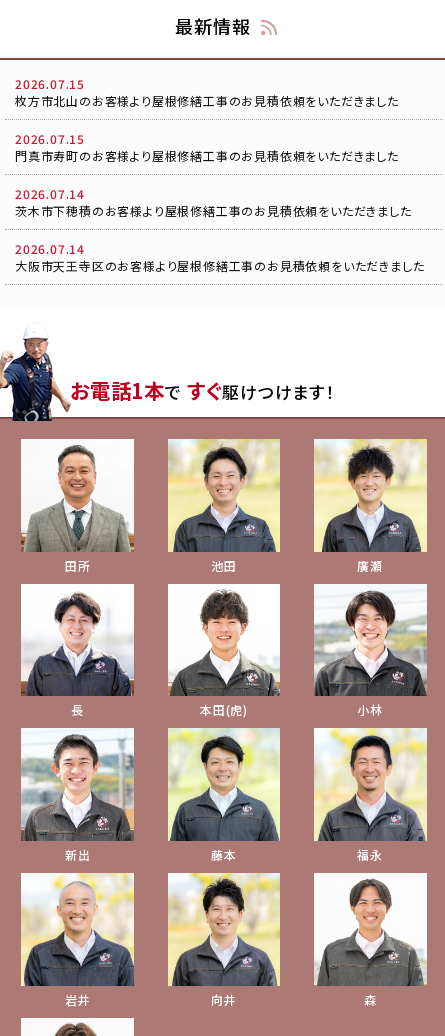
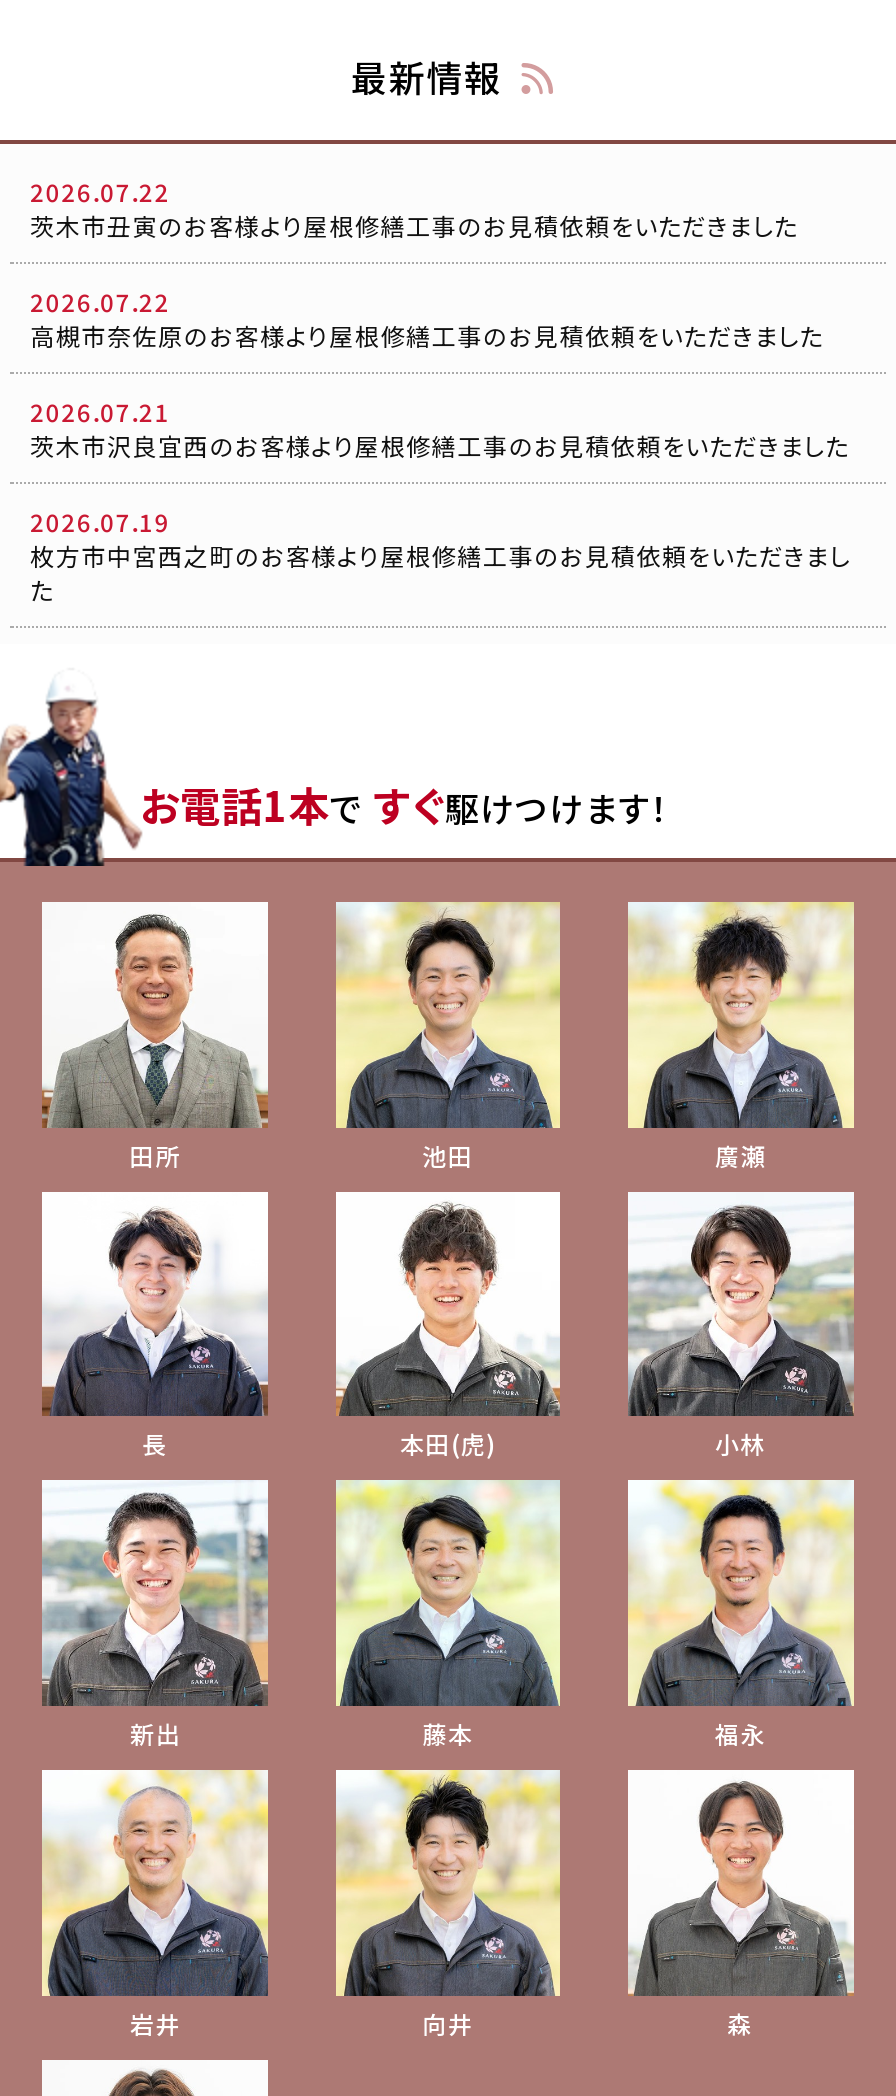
[15,75,399,109] 2026.07.15 | 枚方市北山のお客様より屋根修繕工事のお見積依頼をいただきました -> [30,174,798,242] 2026.07.22 | 茨木市丑寅のお客様より屋根修繕工事のお見積依頼をいただきました
[15,130,399,164] 2026.07.15 | 門真市寿町のお客様より屋根修繕工事のお見積依頼をいただきました -> [30,284,823,352] 2026.07.22 | 高槻市奈佐原のお客様より屋根修繕工事のお見積依頼をいただきました
[15,185,412,219] 2026.07.14 | 茨木市下穂積のお客様より屋根修繕工事のお見積依頼をいただきました -> [30,394,849,462] 2026.07.21 | 茨木市沢良宜西のお客様より屋根修繕工事のお見積依頼をいただきました
[15,240,424,274] 2026.07.14 | 大阪市天王寺区のお客様より屋根修繕工事のお見積依頼をいただきました -> [30,504,851,606] 2026.07.19 | 枚方市中宮西之町のお客様より屋根修繕工事のお見積依頼をいただきまし | た

